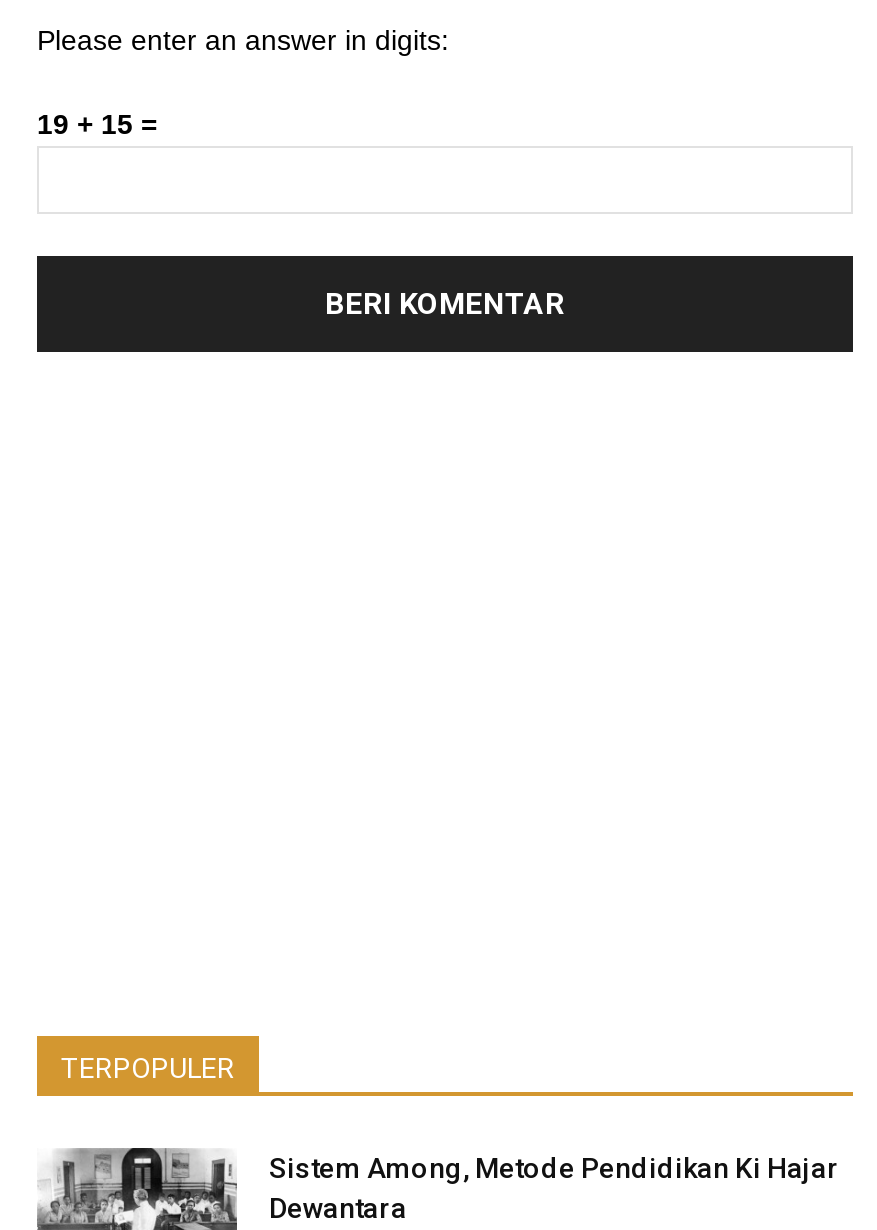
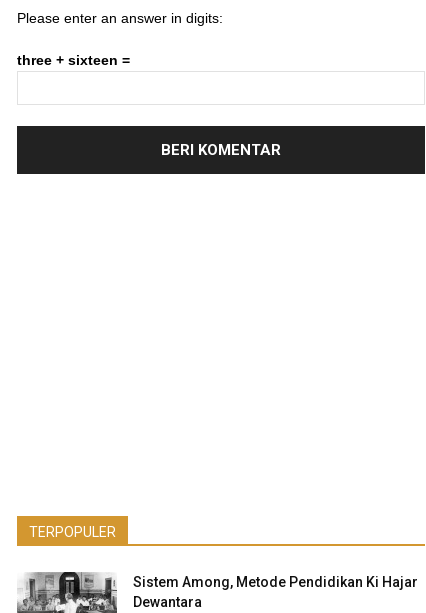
[37,107,157,139] 19 + 15 = -> [17,52,130,68] three + sixteen =

